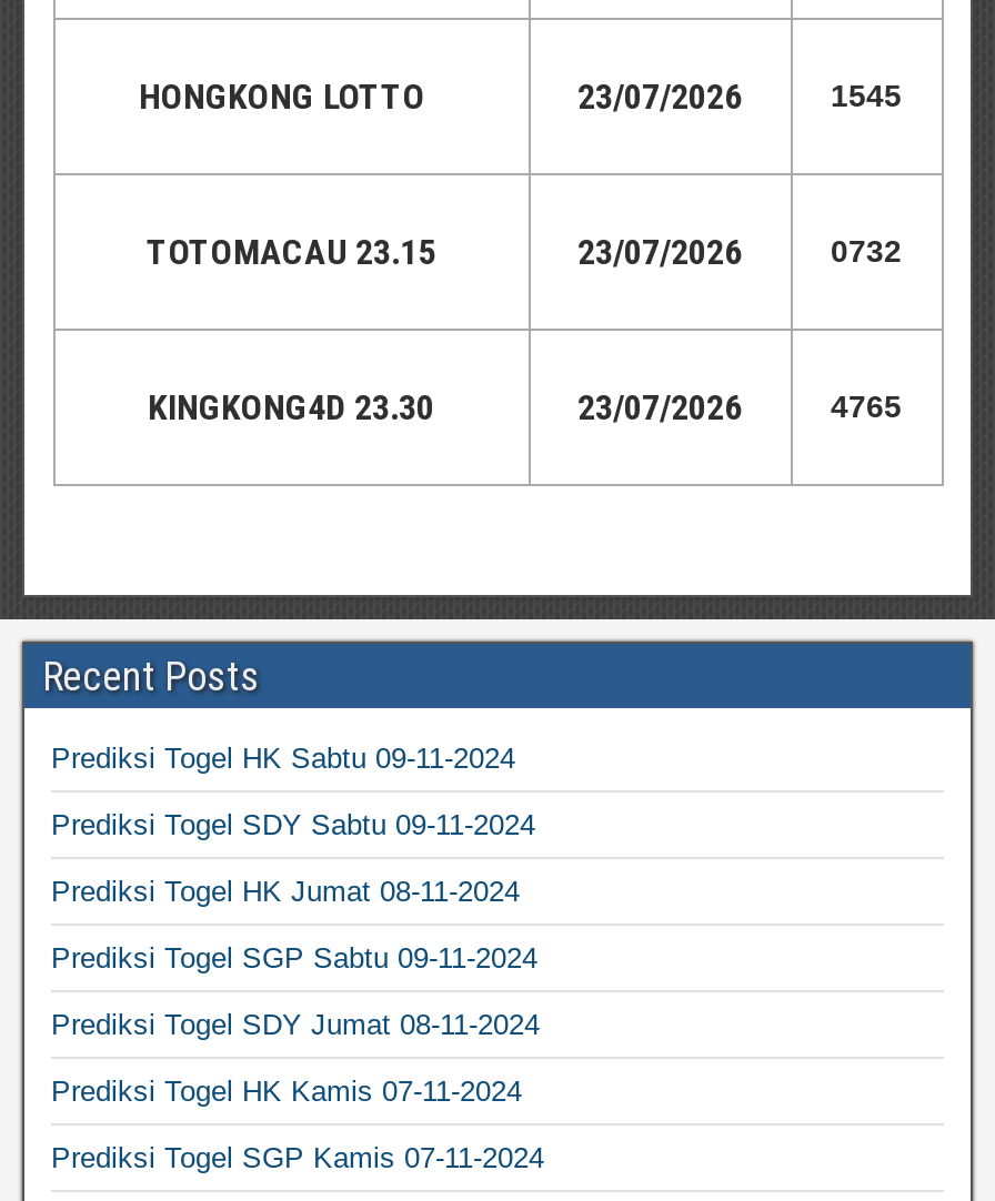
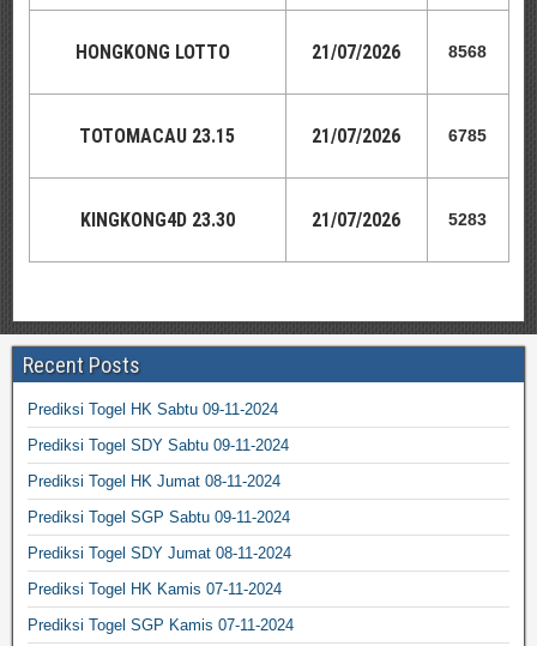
[577,77,742,119] 23/07/2026 -> [312,41,400,64] 21/07/2026
[831,79,902,114] 1545 -> [448,43,487,62] 8568
[577,232,742,274] 23/07/2026 -> [312,125,400,148] 21/07/2026
[831,234,902,270] 0732 -> [448,126,487,146] 6785
[577,387,742,430] 23/07/2026 -> [312,209,400,232] 21/07/2026
[831,390,902,425] 4765 -> [448,210,487,230] 5283

